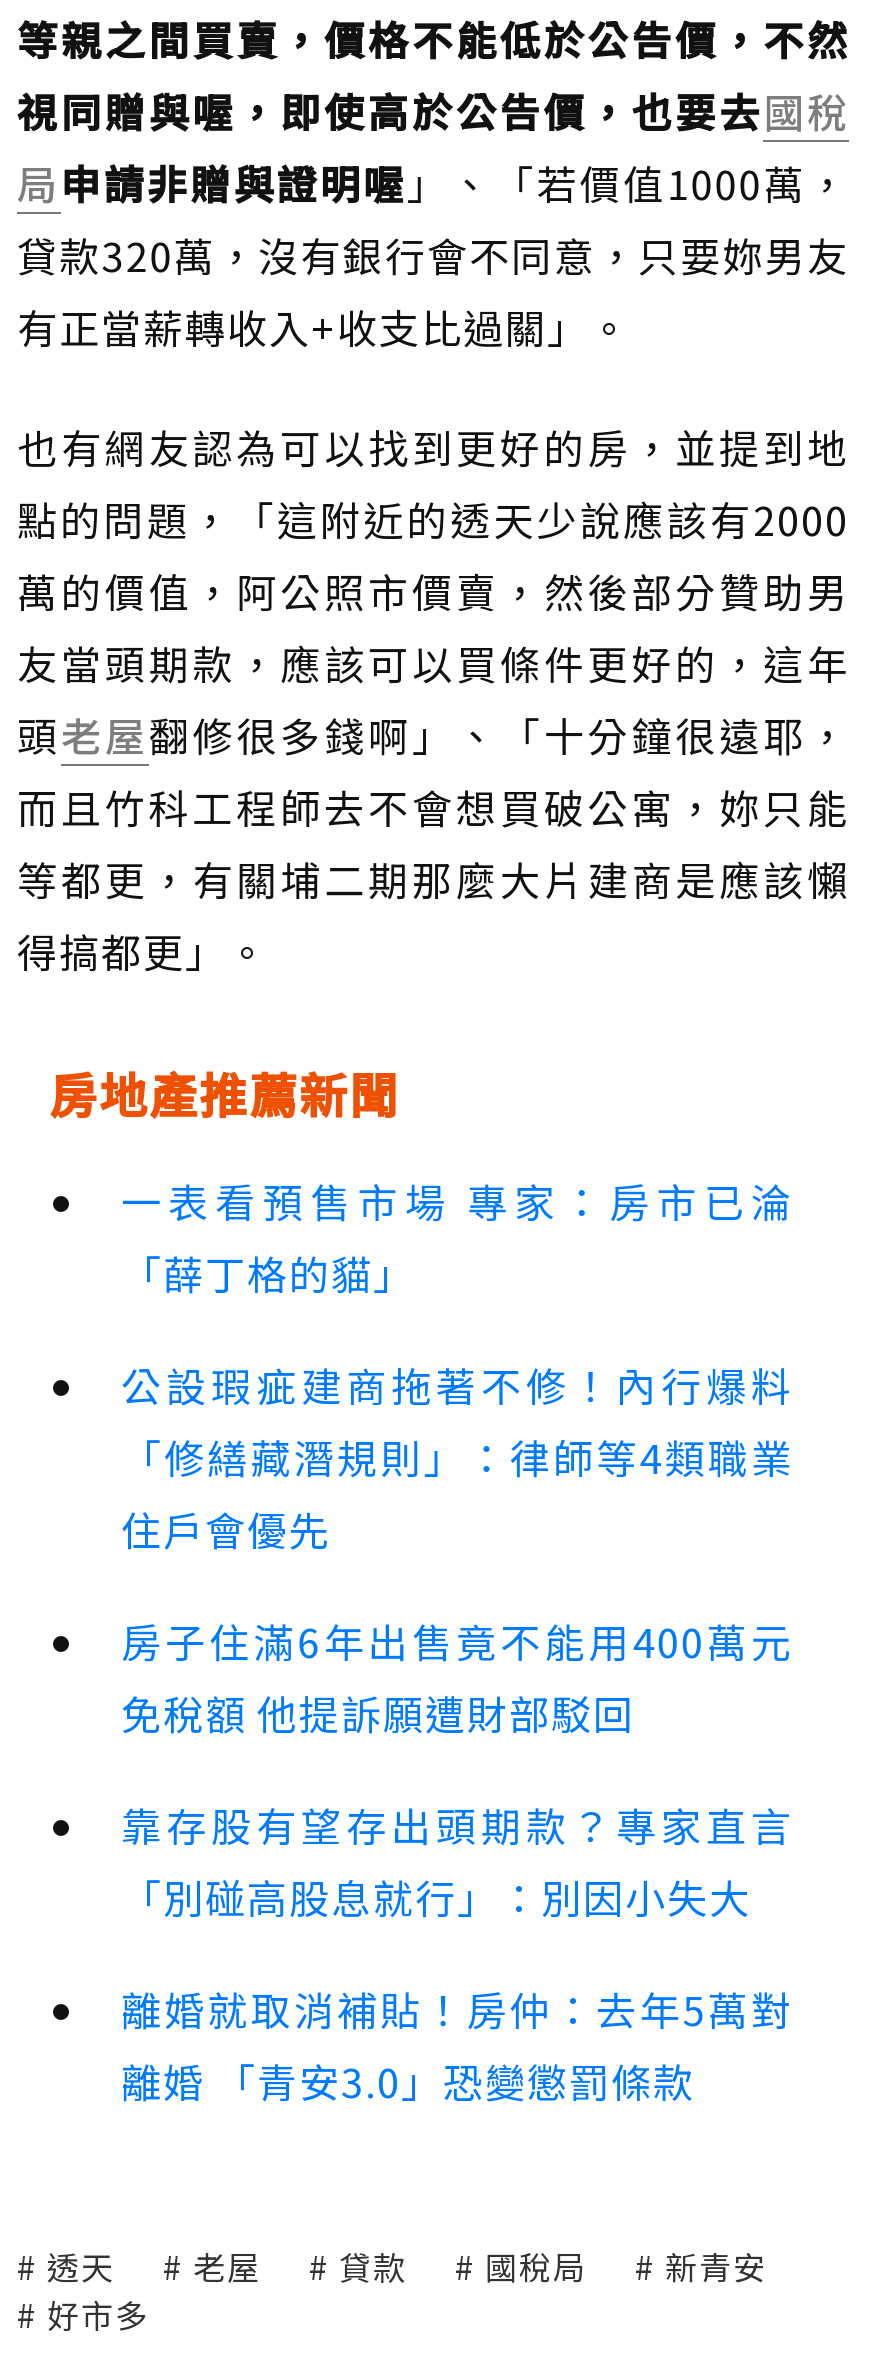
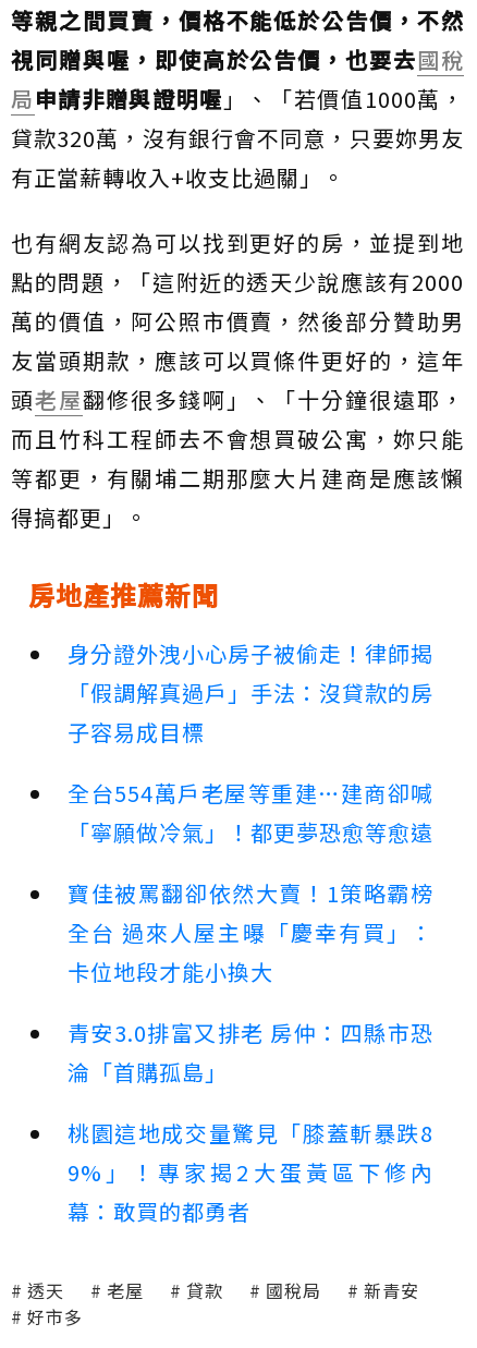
[121,1171,793,1301] 一表看預售市場 專家：房市已淪 | 「薛丁格的貓」 -> [68,638,433,748] 身分證外洩小心房子被偷走！律師揭 | 「假調解真過戶」手法：沒貸款的房 | 子容易成目標
[121,1355,793,1557] 公設瑕疵建商拖著不修！內行爆料 | 「修繕藏潛規則」：律師等4類職業 | 住戶會優先 -> [68,778,433,848] 全台554萬戶老屋等重建…建商卻喊 | 「寧願做冷氣」！都更夢恐愈等愈遠
[121,1611,793,1741] 房子住滿6年出售竟不能用400萬元 | 免稅額 他提訴願遭財部駁回 -> [68,878,433,988] 寶佳被罵翻卻依然大賣！1策略霸榜 | 全台 過來人屋主曝「慶幸有買」： | 卡位地段才能小換大
[121,1795,793,1925] 靠存股有望存出頭期款？專家直言 | 「別碰高股息就行」：別因小失大 -> [68,1017,433,1088] 青安3.0排富又排老 房仲：四縣市恐 | 淪「首購孤島」
[121,1979,793,2109] 離婚就取消補貼！房仲：去年5萬對 | 離婚 「青安3.0」恐變懲罰條款 -> [68,1118,433,1228] 桃園這地成交量驚見「膝蓋斬暴跌8 | 9%」！專家揭2大蛋黃區下修內 | 幕：敢買的都勇者

